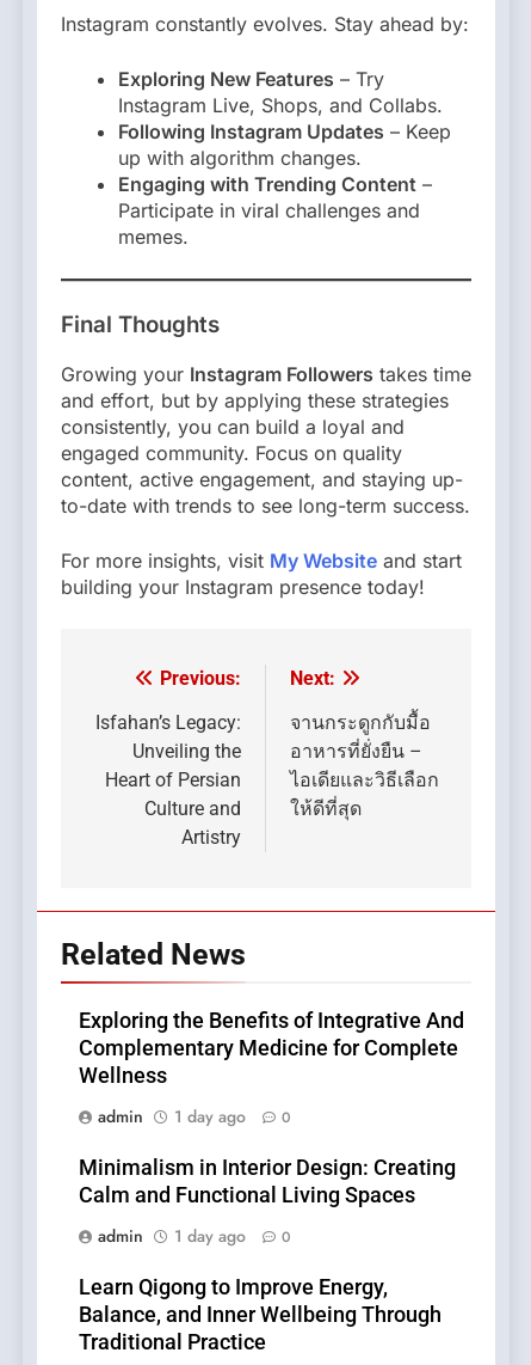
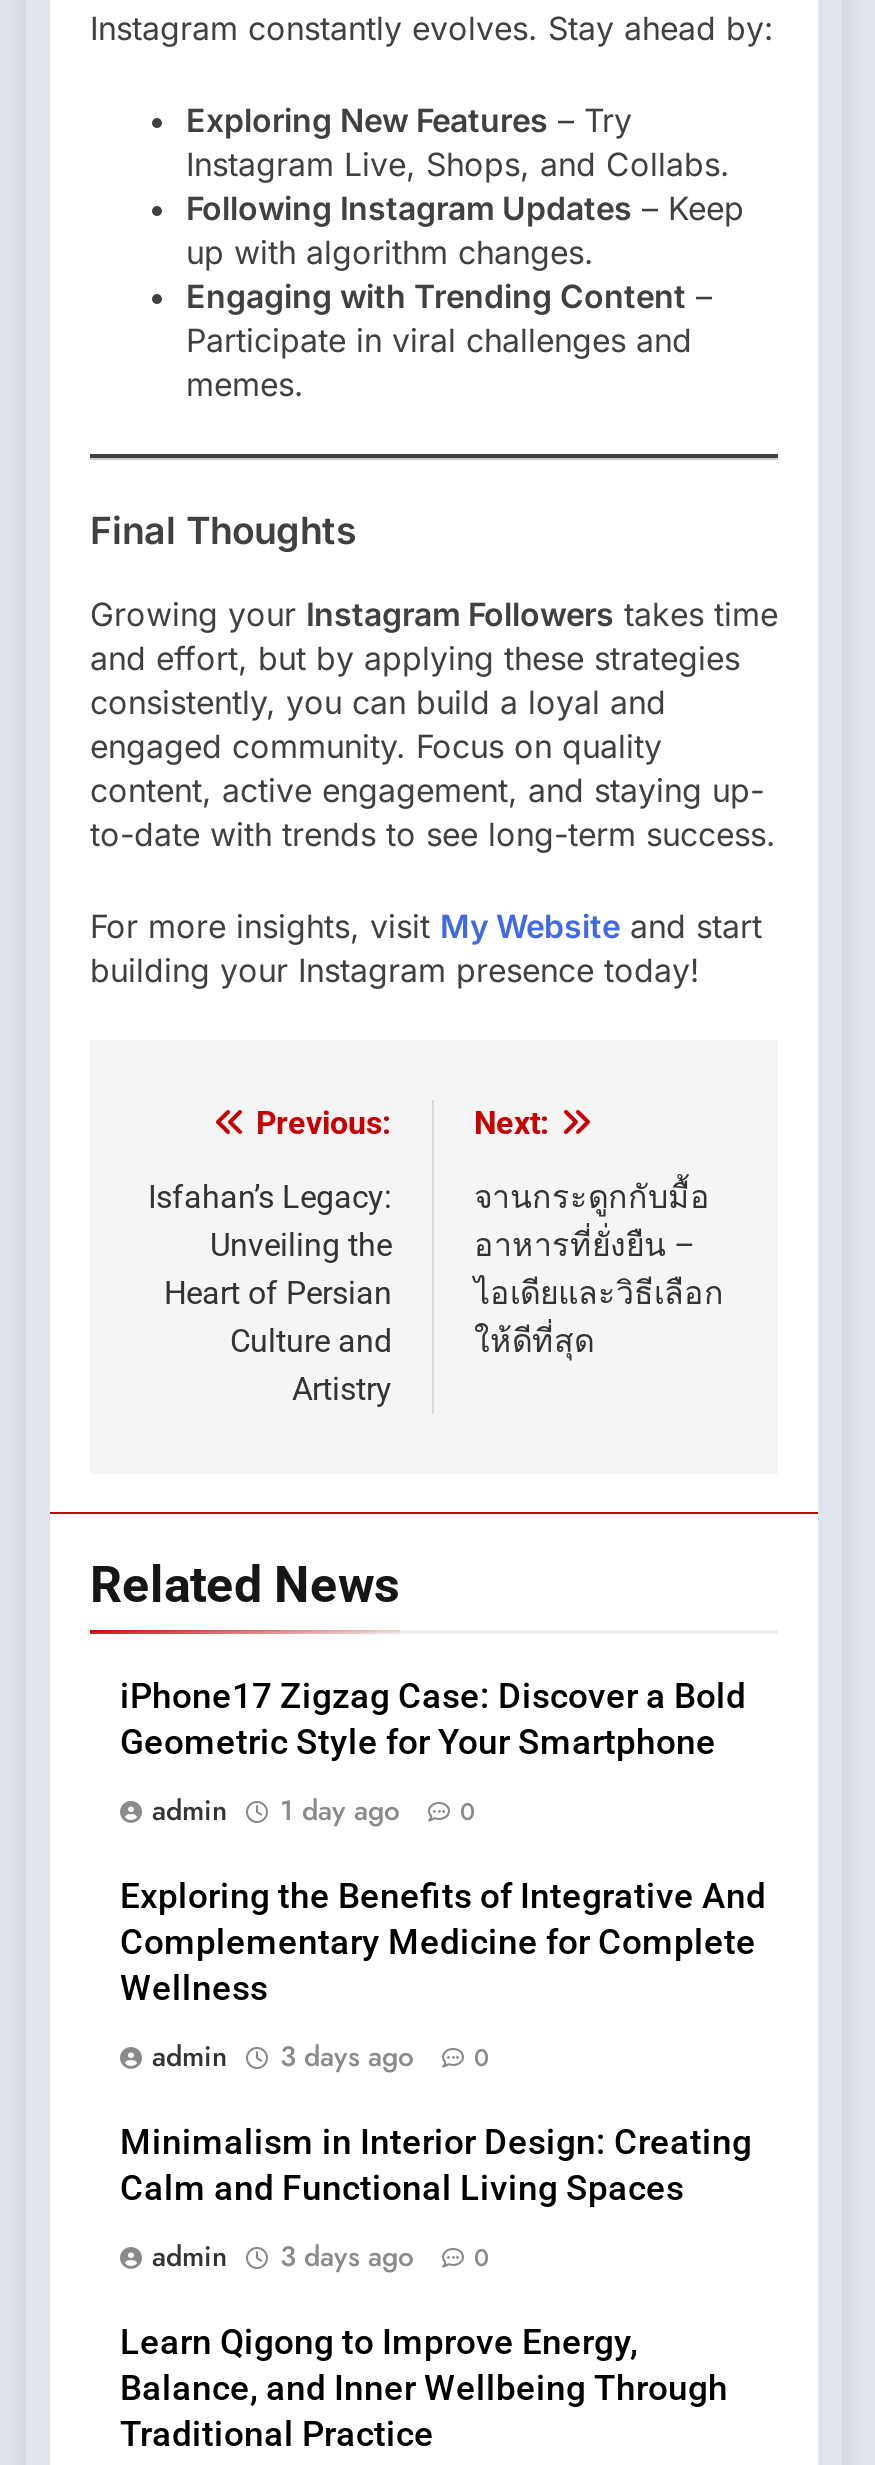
none -> [120,1676,746,1830] iPhone17 Zigzag Case: Discover a Bold | Geometric Style for Your Smartphone | admin | 1 day ago | 0
[98,1105,291,1128] admin 1 day ago 0 -> [152,2036,490,2076] admin 3 days ago 0
[98,1224,291,1248] admin 1 day ago 0 -> [152,2236,490,2276] admin 3 days ago 0

